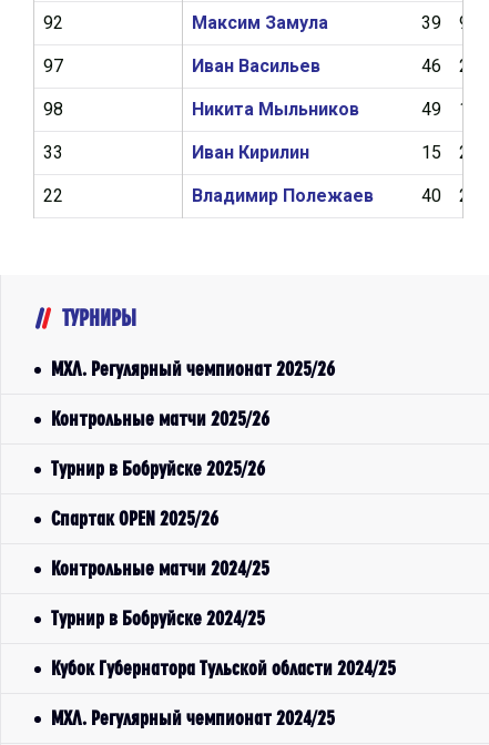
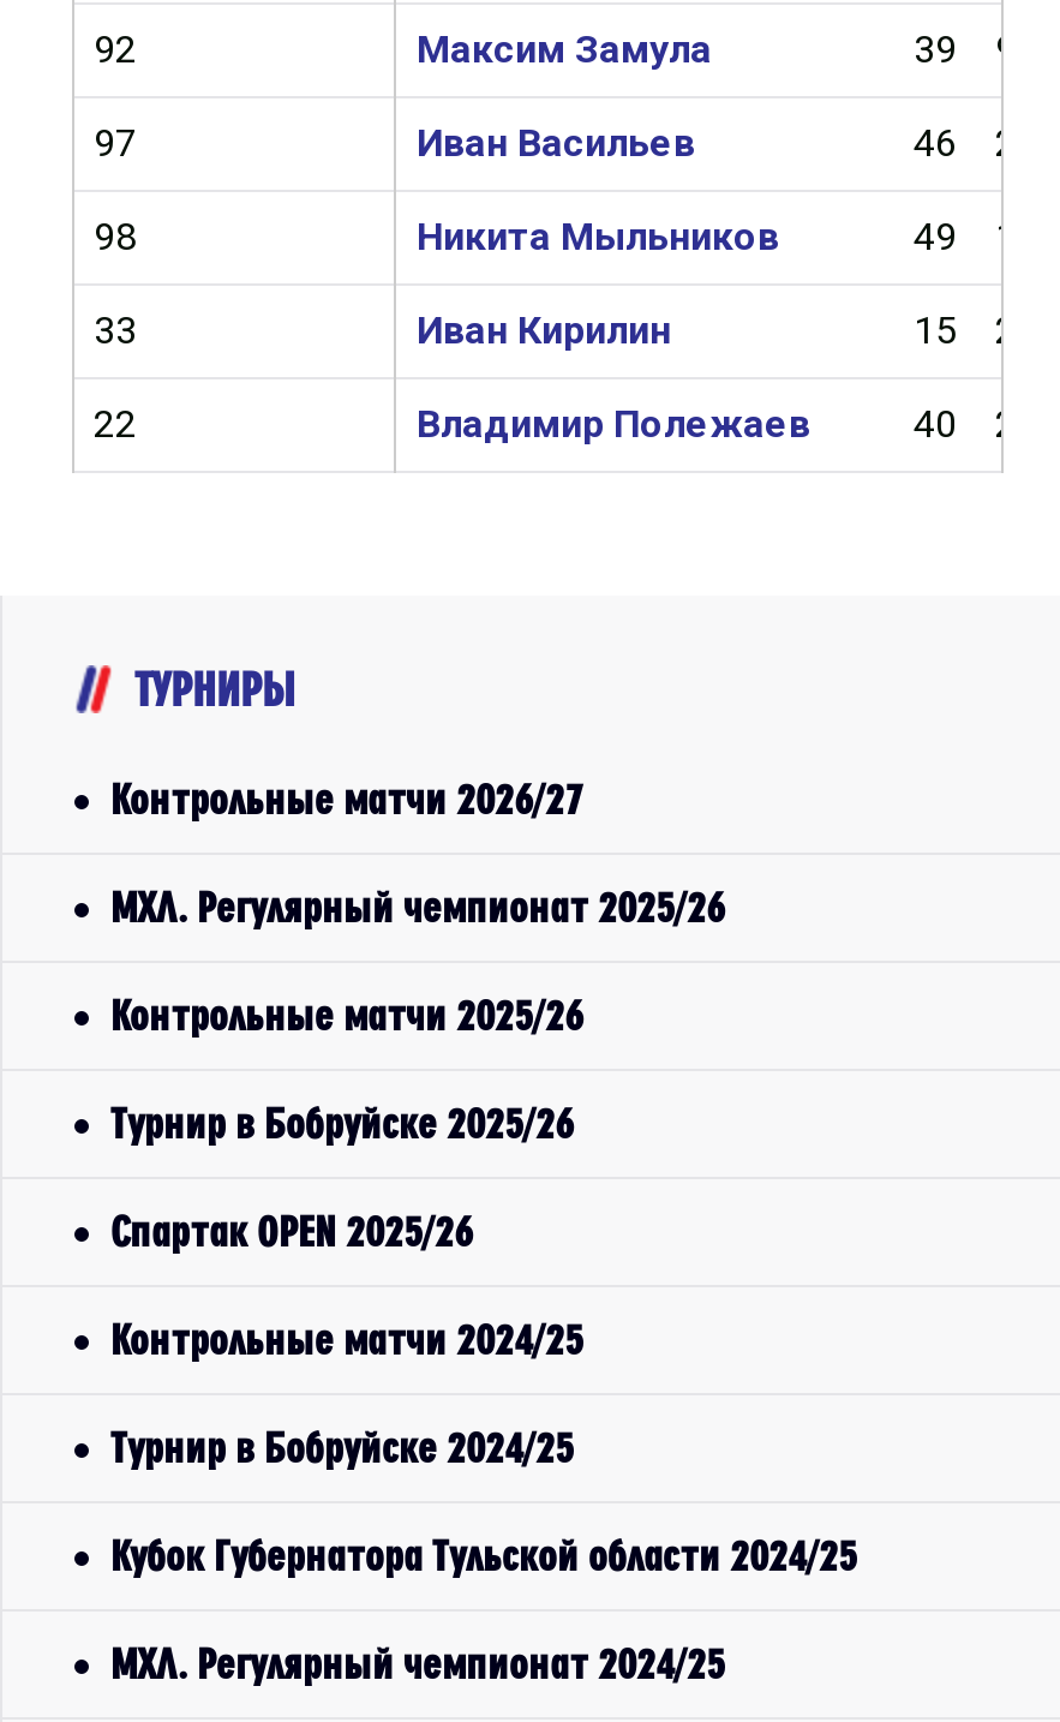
none -> [110,776,583,821] Контрольные матчи 2026/27

